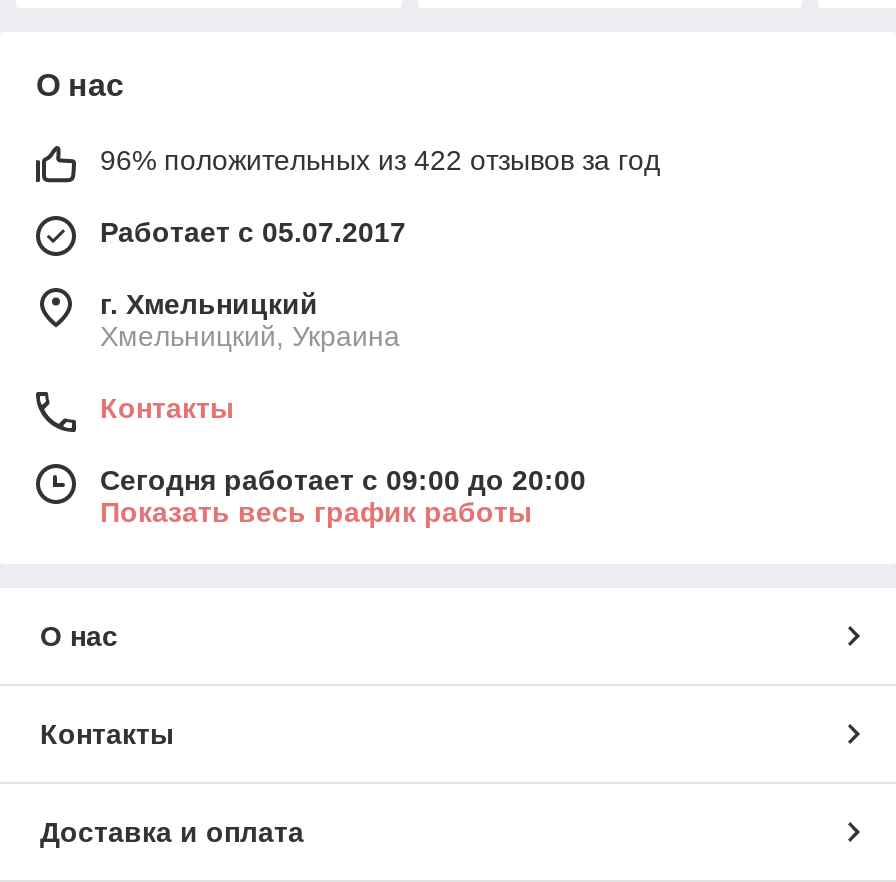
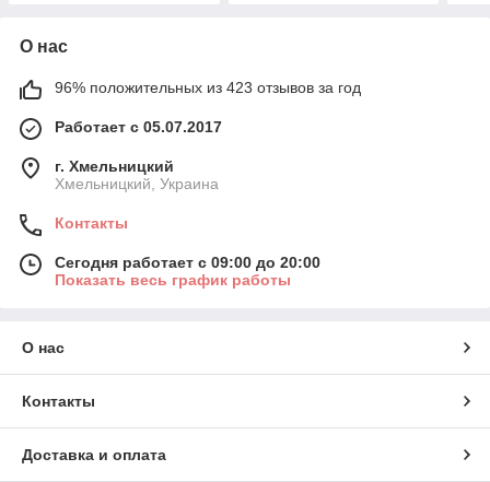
[100,144,660,176] 96% положительных из 422 отзывов за год -> [55,78,361,96] 96% положительных из 423 отзывов за год

